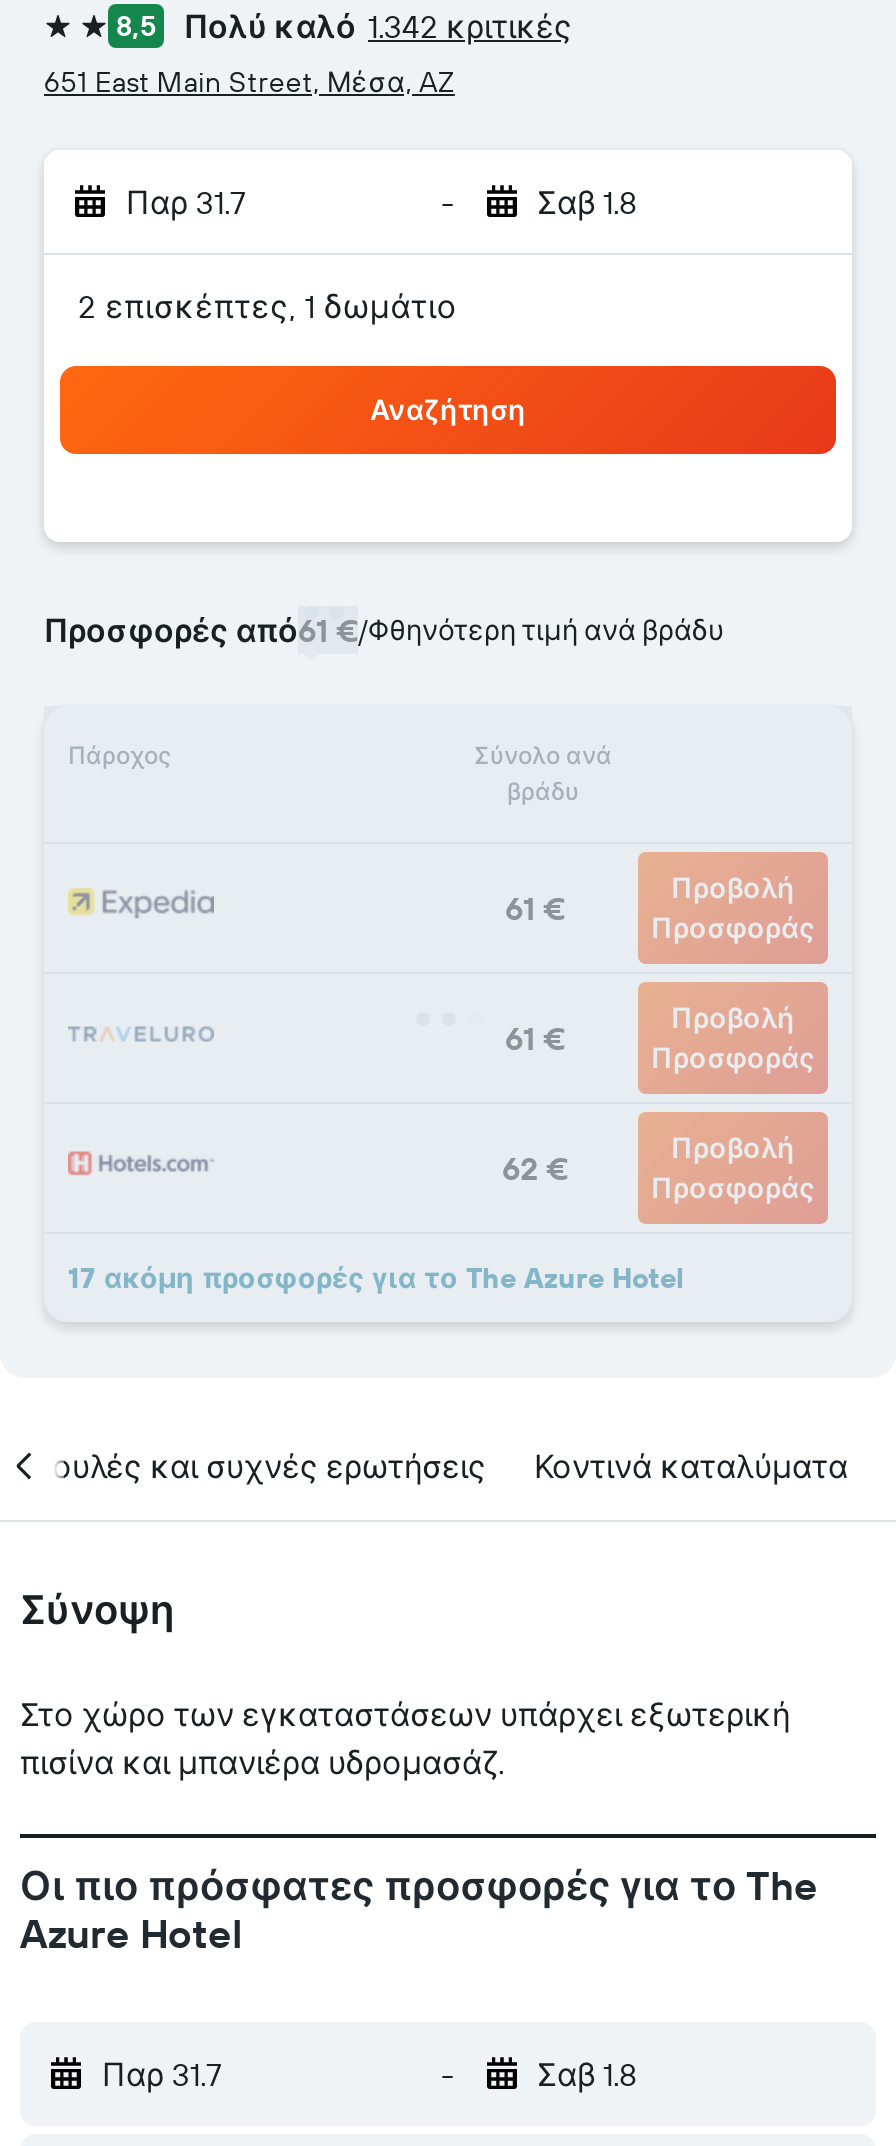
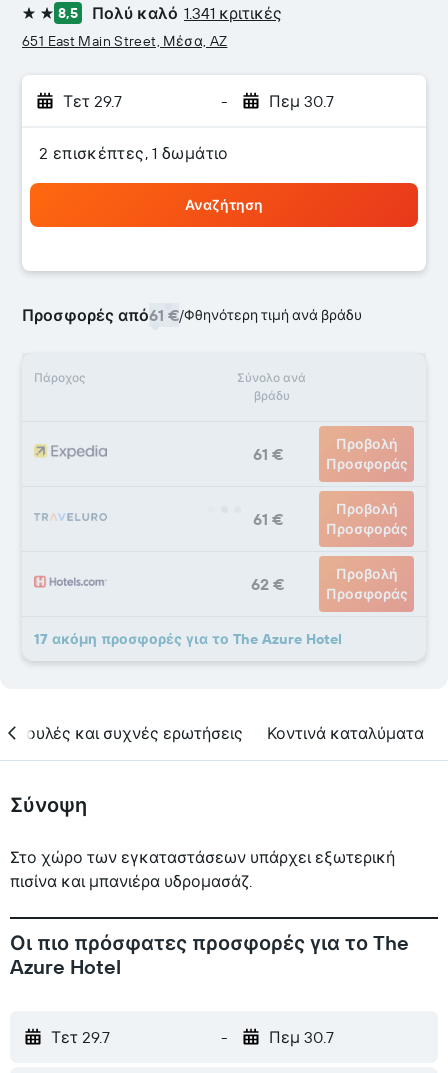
[184,6,572,46] Πολύ καλό 1.342 κριτικές -> [92,3,282,23] Πολύ καλό 1.341 κριτικές
[126,182,246,222] Παρ 31.7 -> [63,91,122,111] Τετ 29.7
[537,182,637,222] Σαβ 1.8 -> [268,91,333,111] Πεμ 30.7
[102,2054,222,2094] Παρ 31.7 -> [51,1027,110,1047] Τετ 29.7
[537,2054,637,2094] Σαβ 1.8 -> [268,1027,333,1047] Πεμ 30.7

